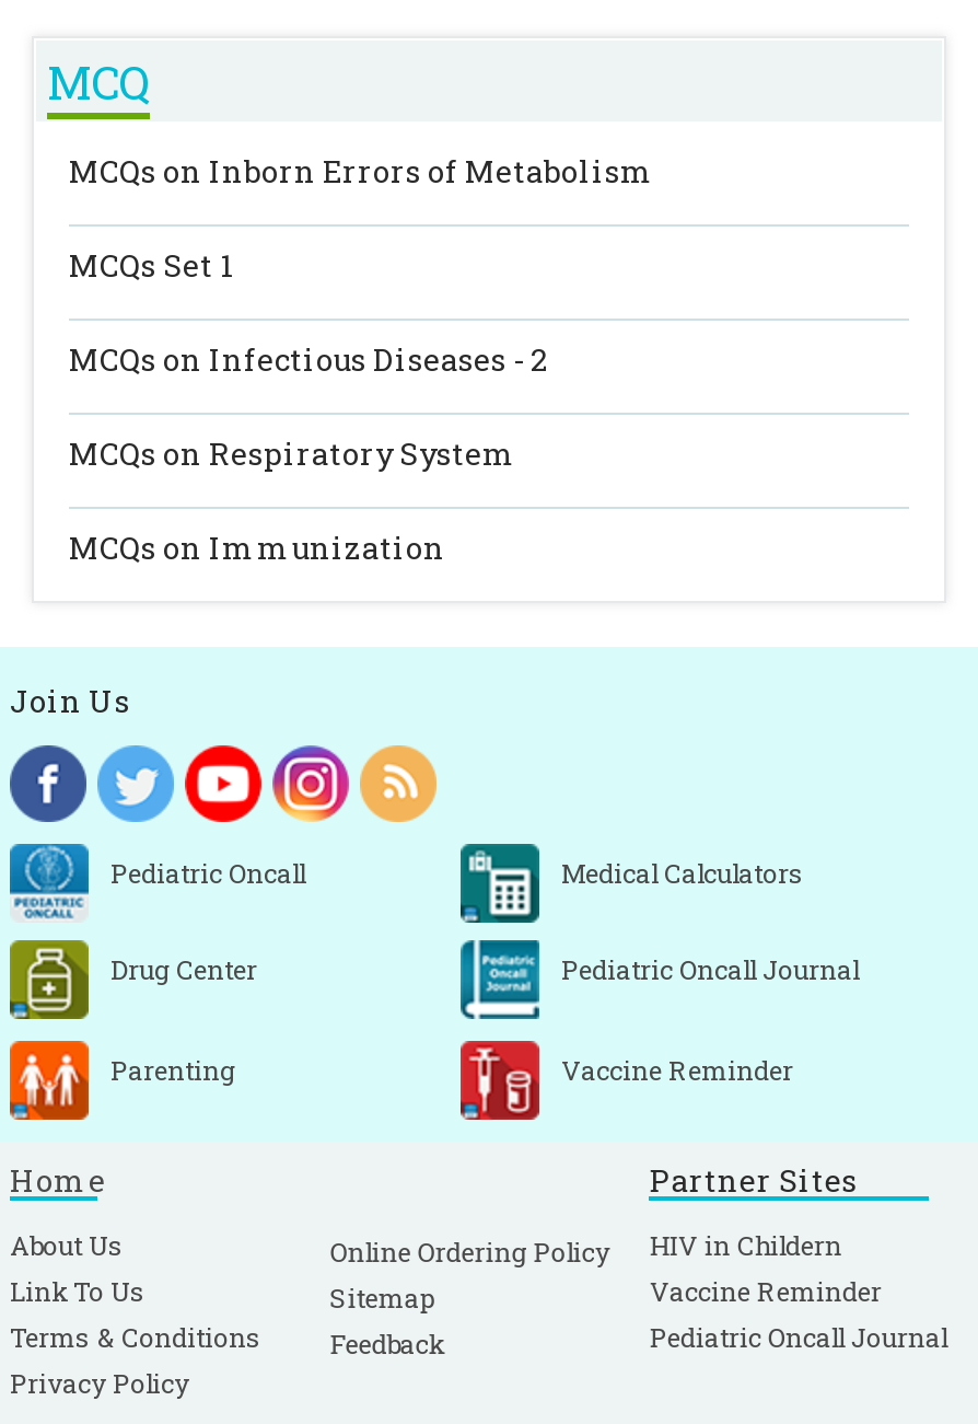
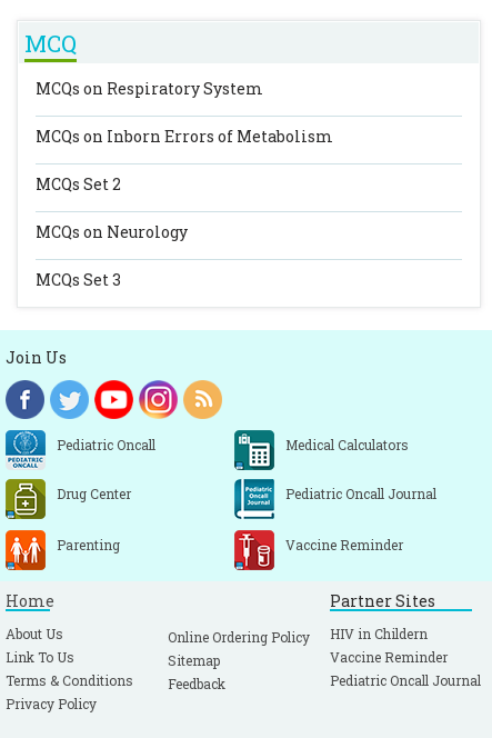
moved [69,150,655,192] -> [36,126,333,147]: MCQs on Inborn Errors of Metabolism
[69,244,548,380] MCQs Set 1 | MCQs on Infectious Diseases - 2 -> none
moved [69,432,517,474] -> [36,78,263,99]: MCQs on Respiratory System
[69,526,445,568] MCQs on Immunization -> [36,173,188,290] MCQs Set 2 | MCQs on Neurology | MCQs Set 3

